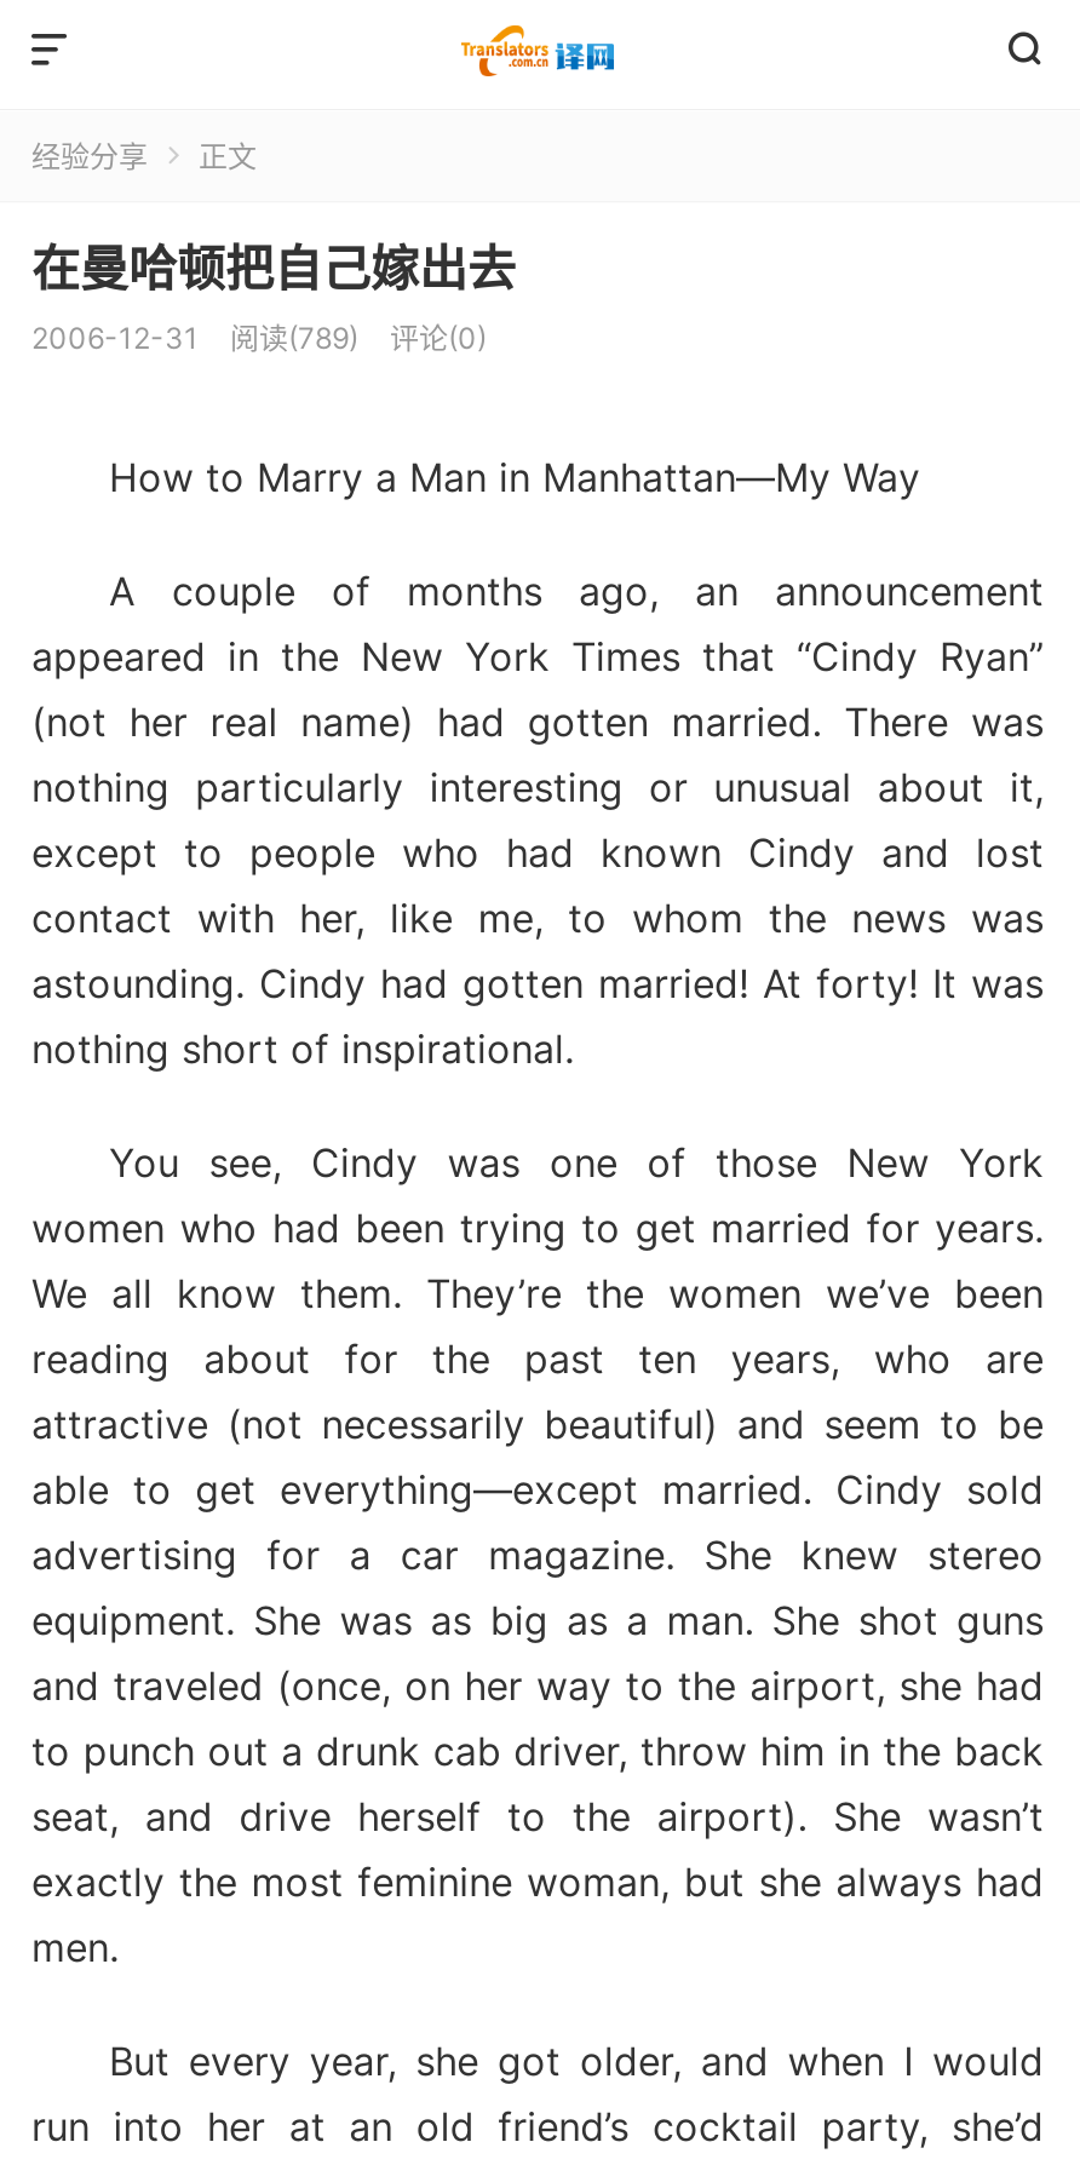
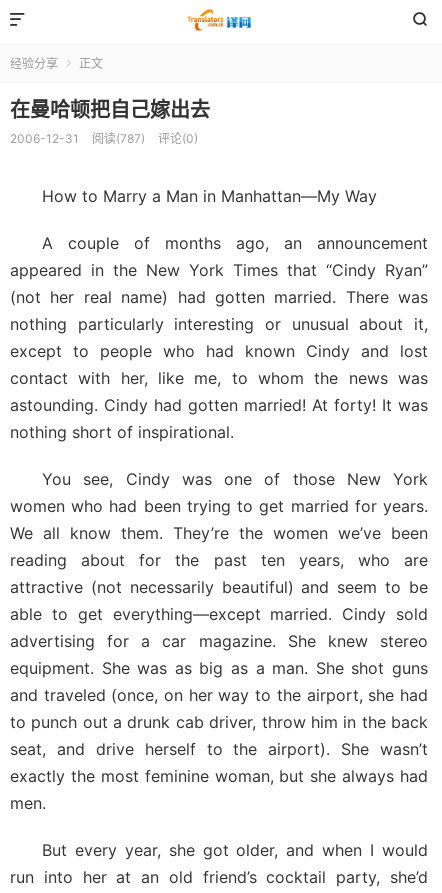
[31,320,487,356] 2006-12-31 阅读(789) 评论(0) -> [10,131,198,146] 2006-12-31 阅读(787) 评论(0)

